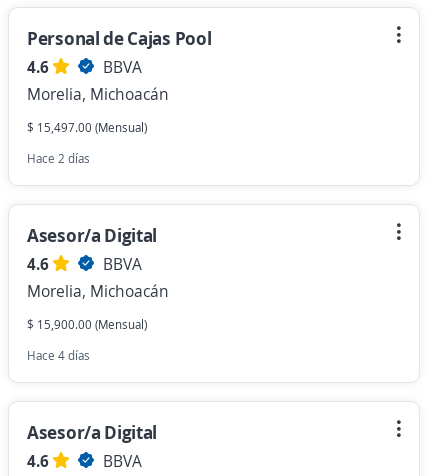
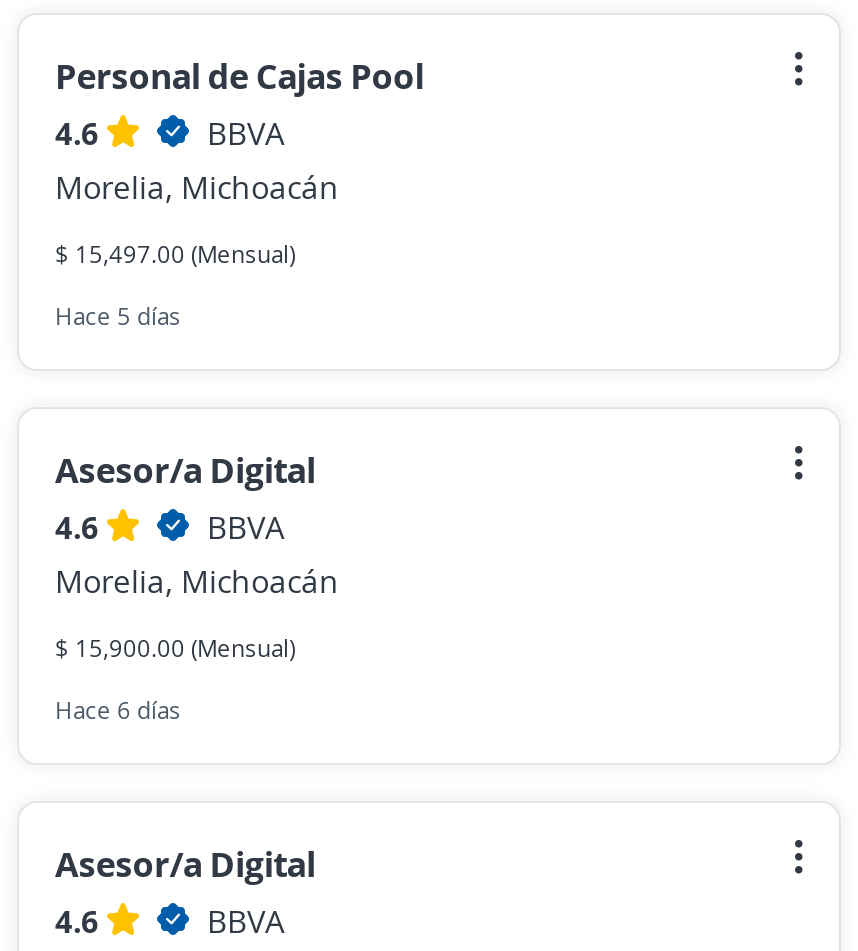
[27,150,90,167] Hace 2 días -> [55,299,181,333] Hace 5 días
[27,347,90,364] Hace 4 días -> [55,693,181,727] Hace 6 días

